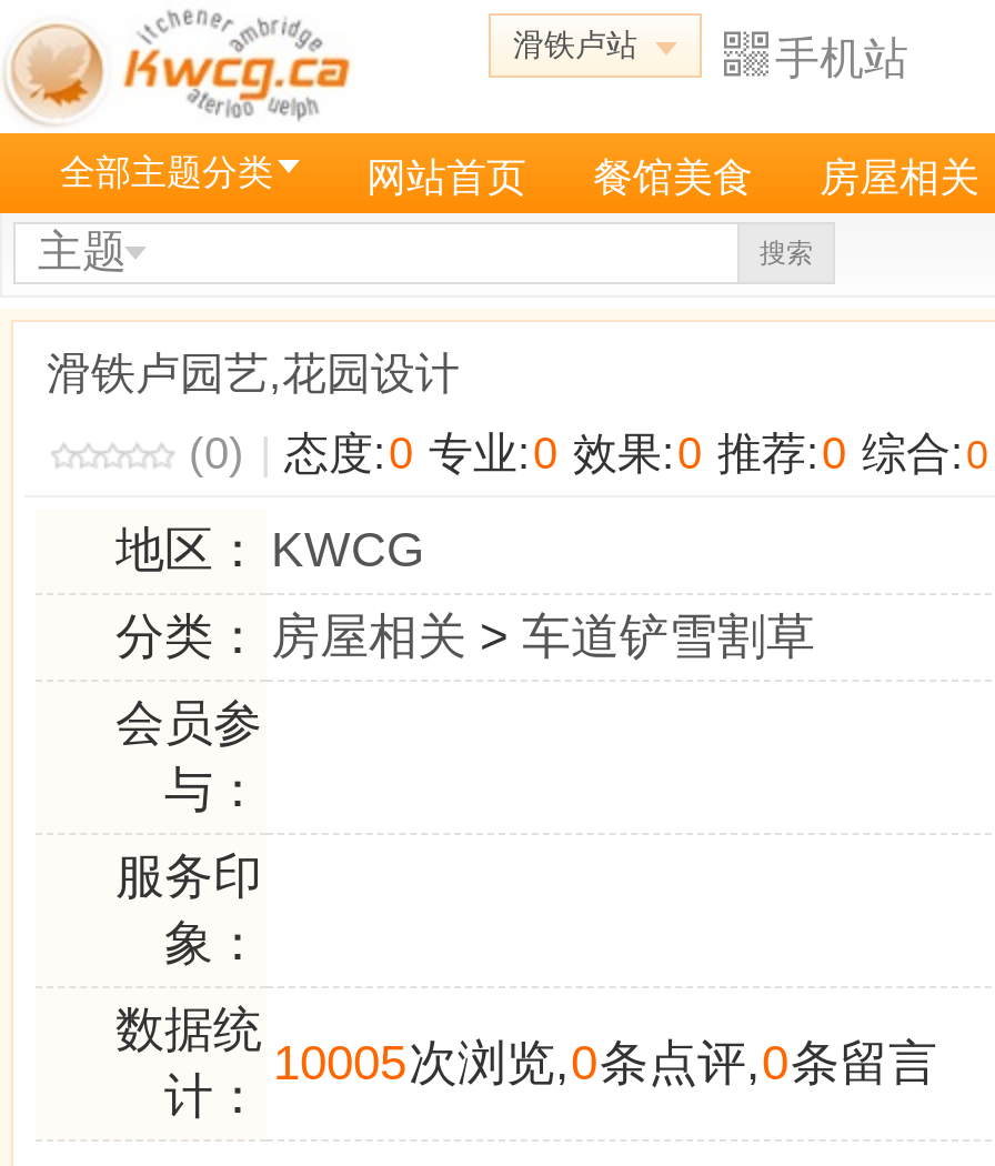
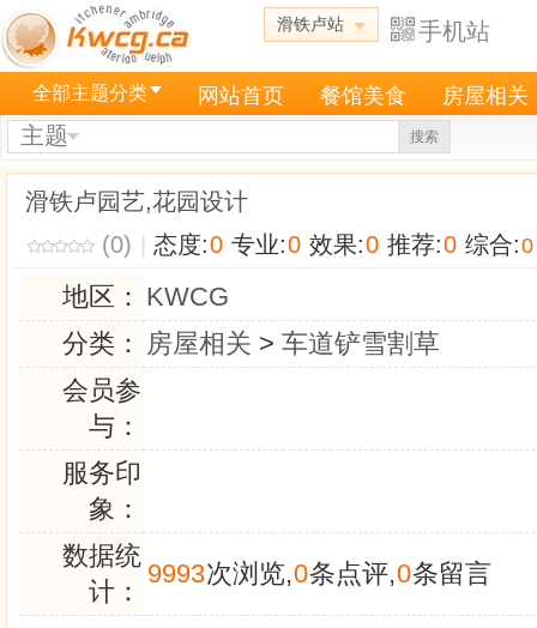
[273,1035,937,1090] 10005次浏览,0条点评,0条留言 -> [147,558,491,588] 9993次浏览,0条点评,0条留言

